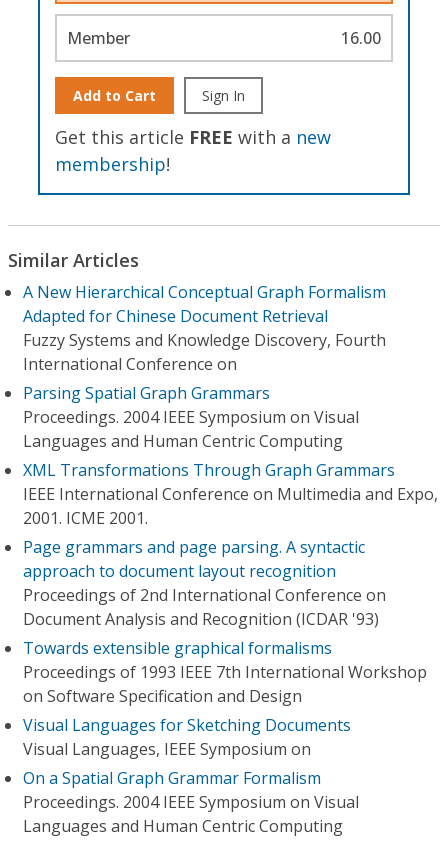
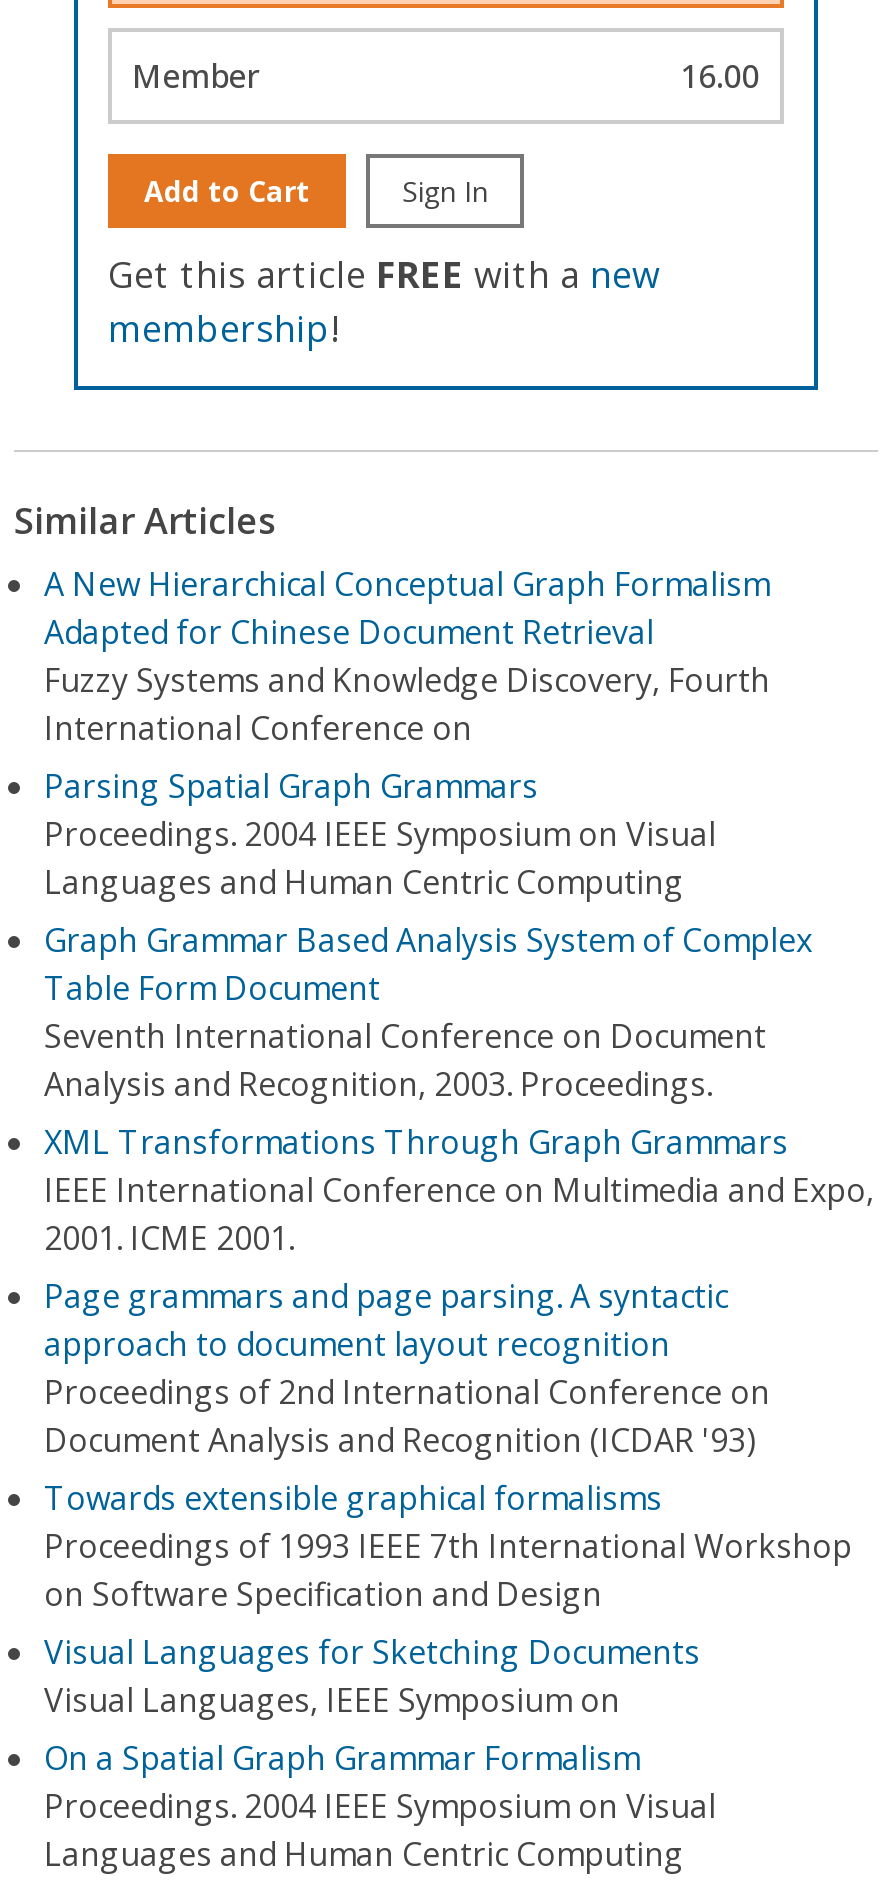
none -> [44,918,812,1106] Graph Grammar Based Analysis System of Complex | Table Form Document | Seventh International Conference on Document | Analysis and Recognition, 2003. Proceedings.

